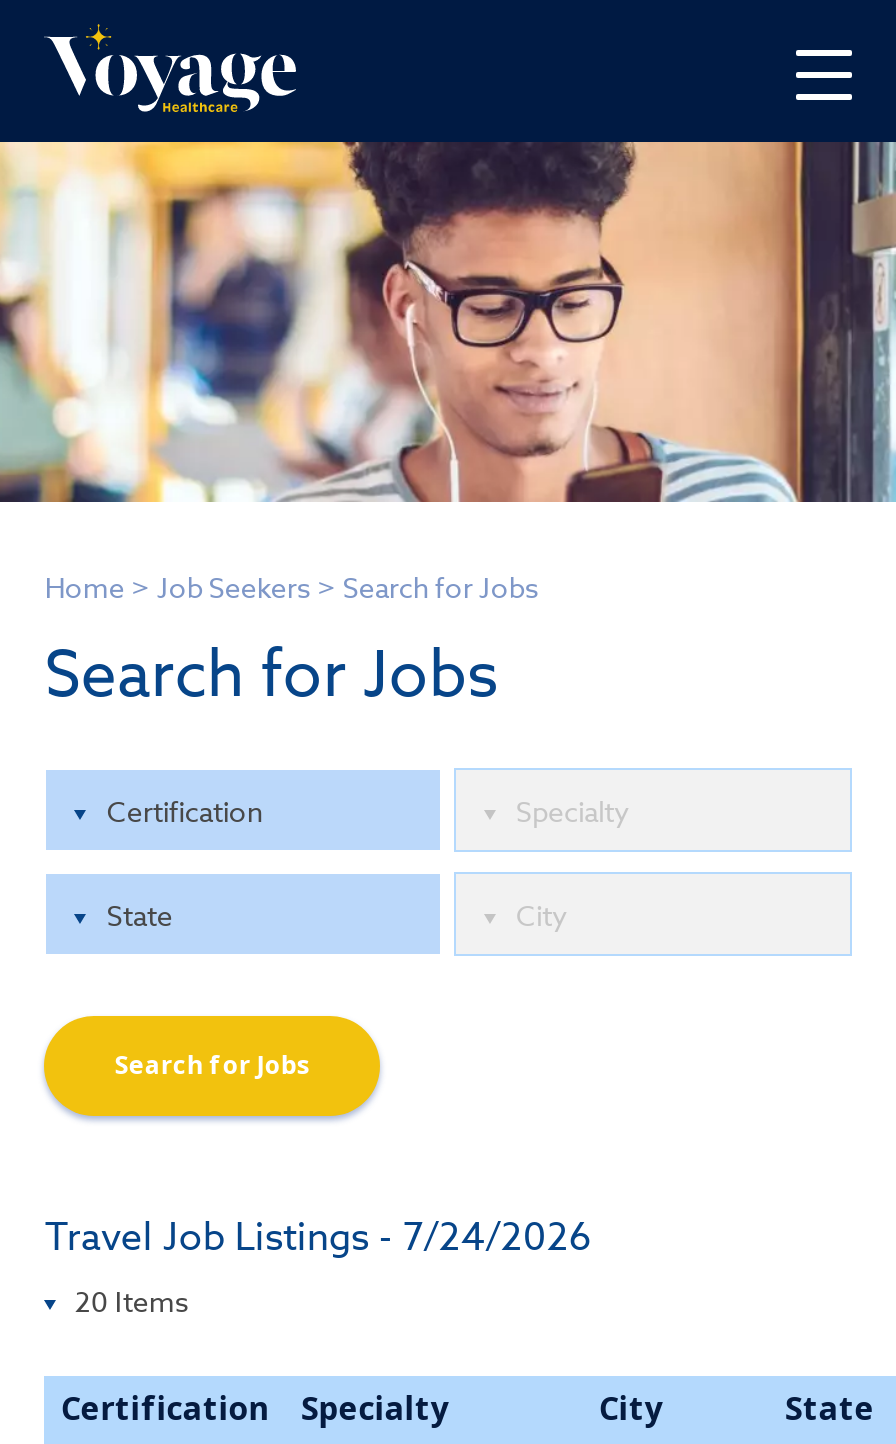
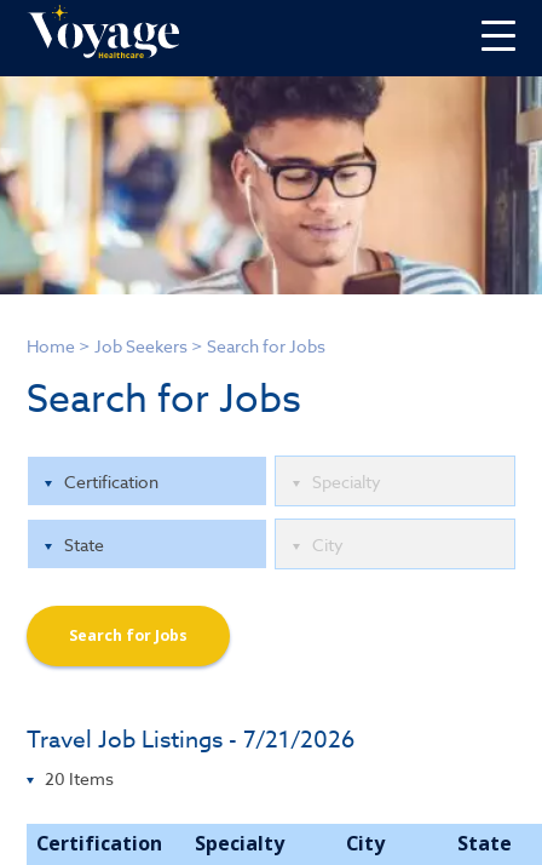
[45,1210,591,1262] Travel Job Listings - 7/24/2026 -> [27,723,355,755] Travel Job Listings - 7/21/2026

